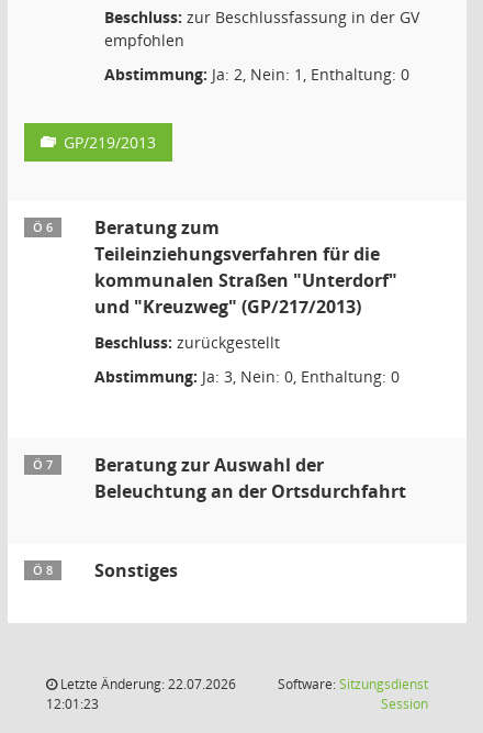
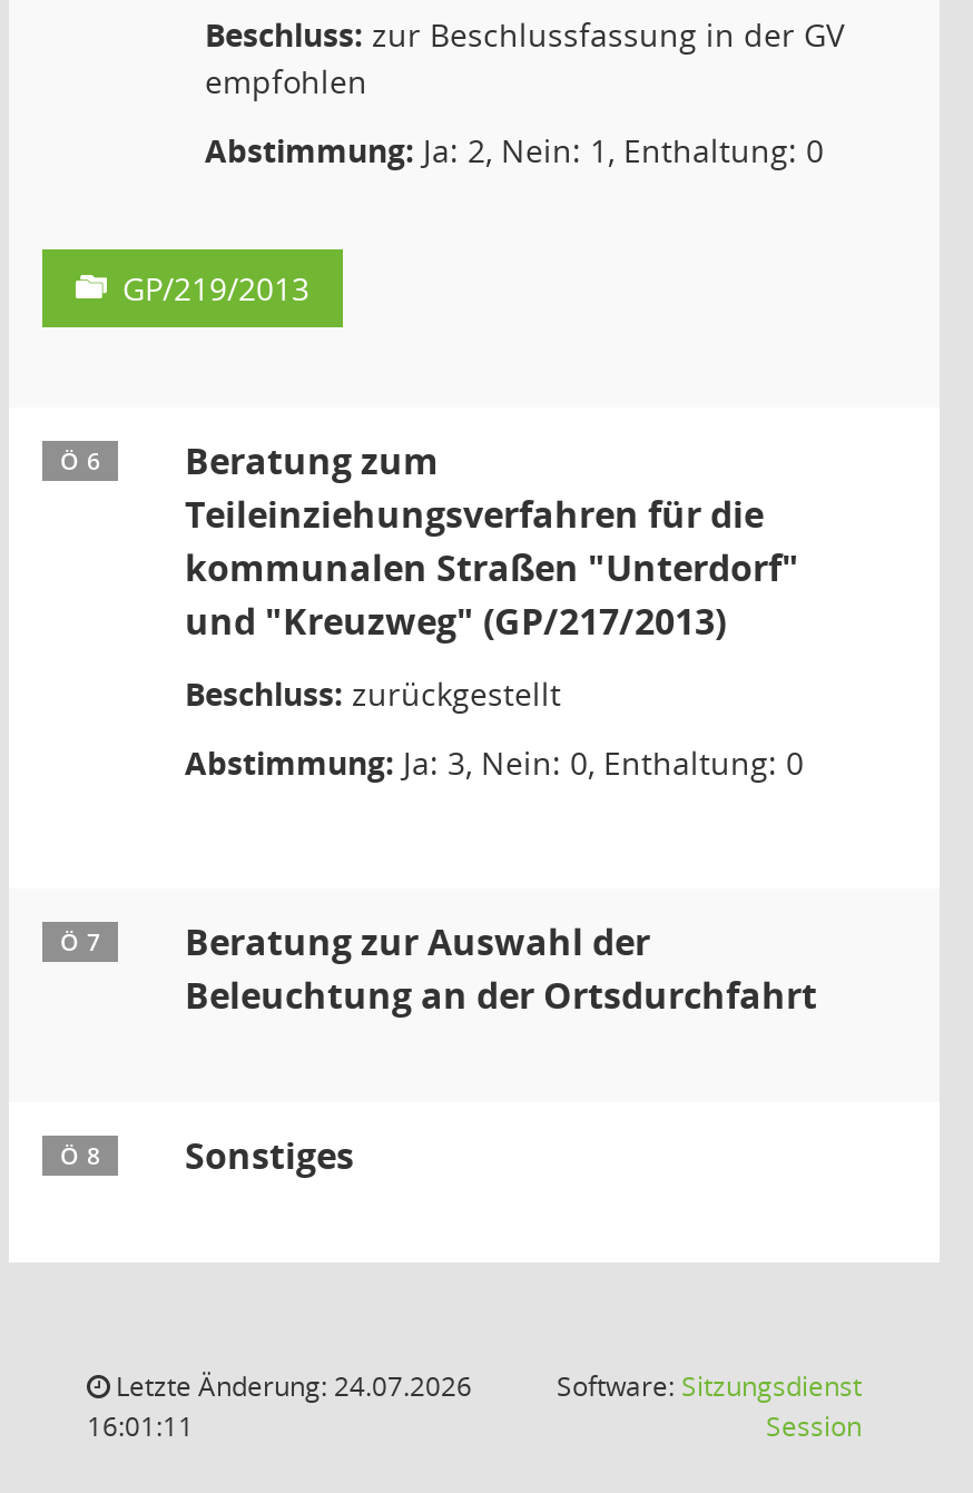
[57,675,236,693] Letzte Änderung: 22.07.2026 -> [109,1367,472,1405] Letzte Änderung: 24.07.2026
[46,695,99,713] 12:01:23 -> [87,1407,194,1445] 16:01:11

